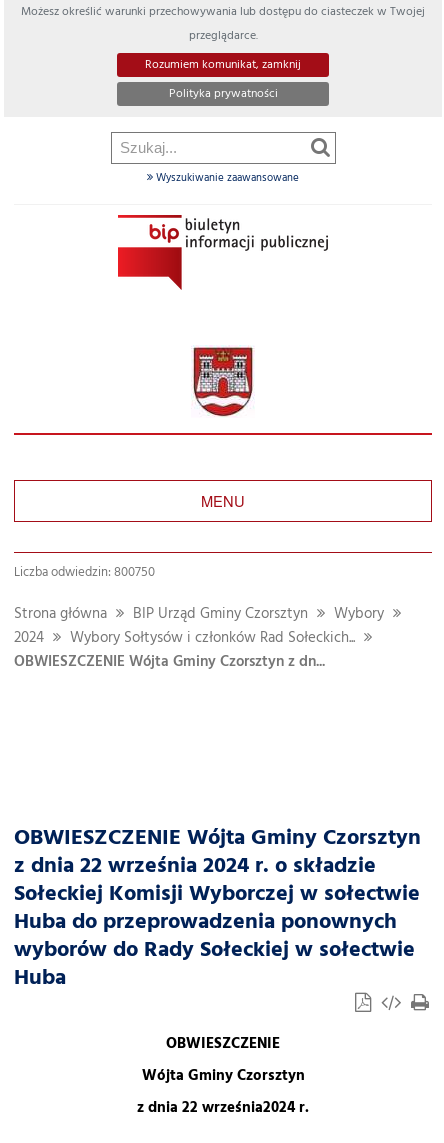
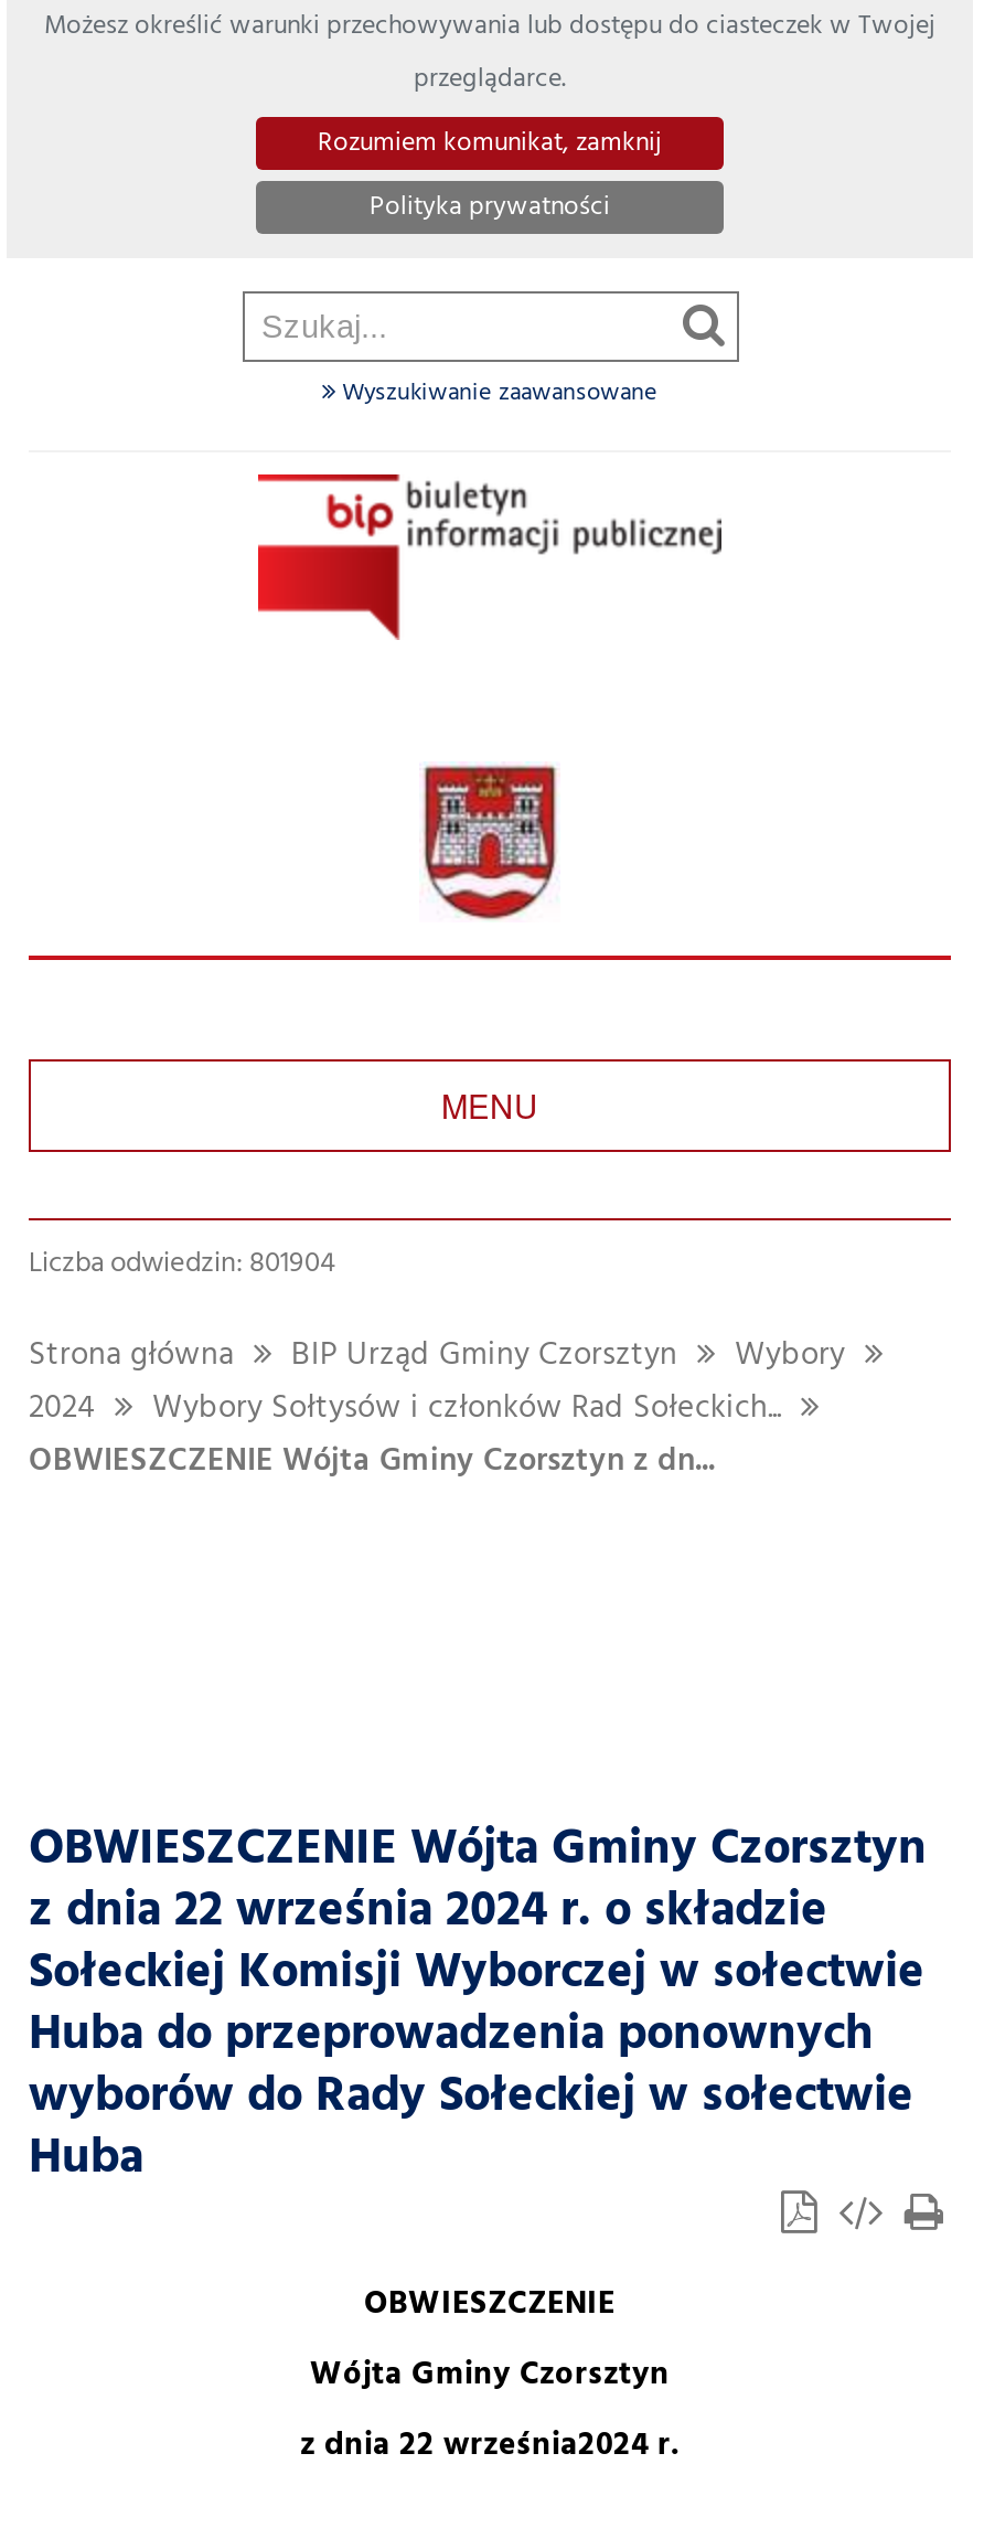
[14,562,155,583] Liczba odwiedzin: 800750 -> [29,1240,335,1287] Liczba odwiedzin: 801904

